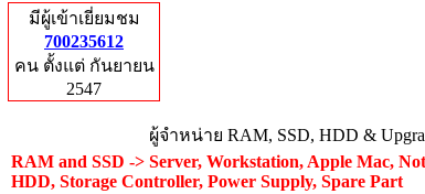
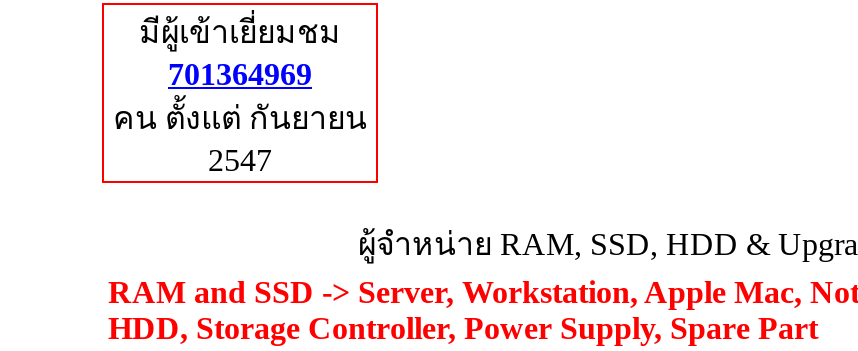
[44,32,124,51] 700235612 -> [168,57,312,91] 701364969

